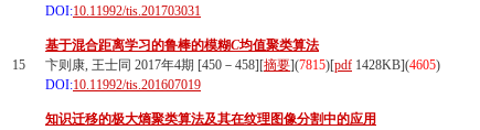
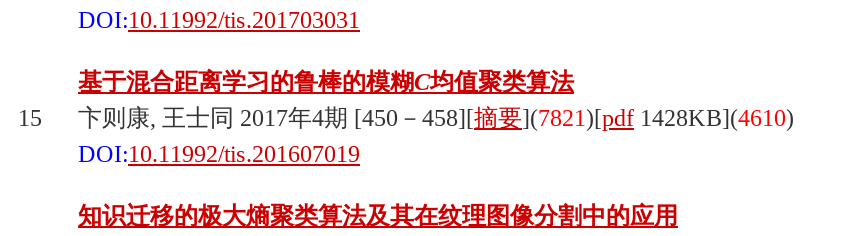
[45,57,440,73] 卞则康, 王士同 2017年4期 [450－458][摘要](7815)[pdf 1428KB](4605) -> [78,104,794,132] 卞则康, 王士同 2017年4期 [450－458][摘要](7821)[pdf 1428KB](4610)

